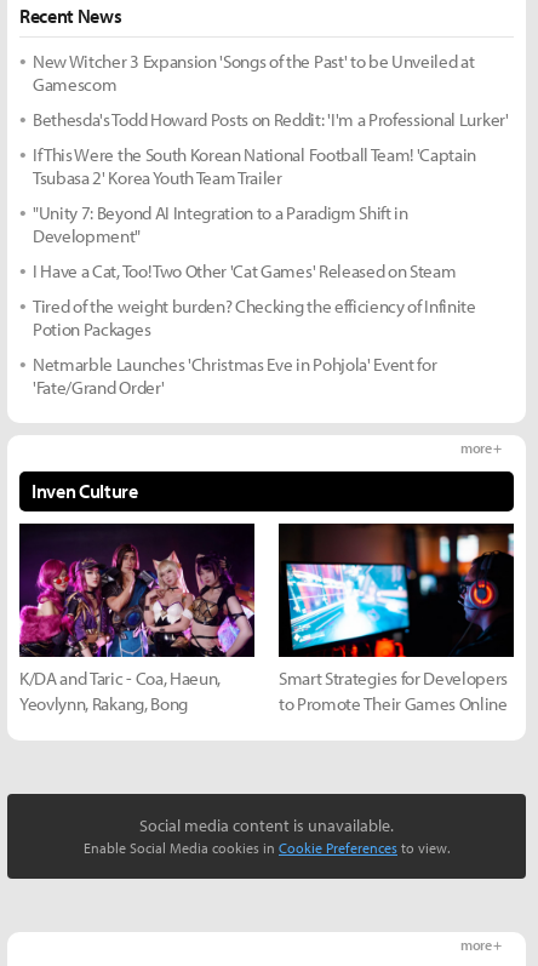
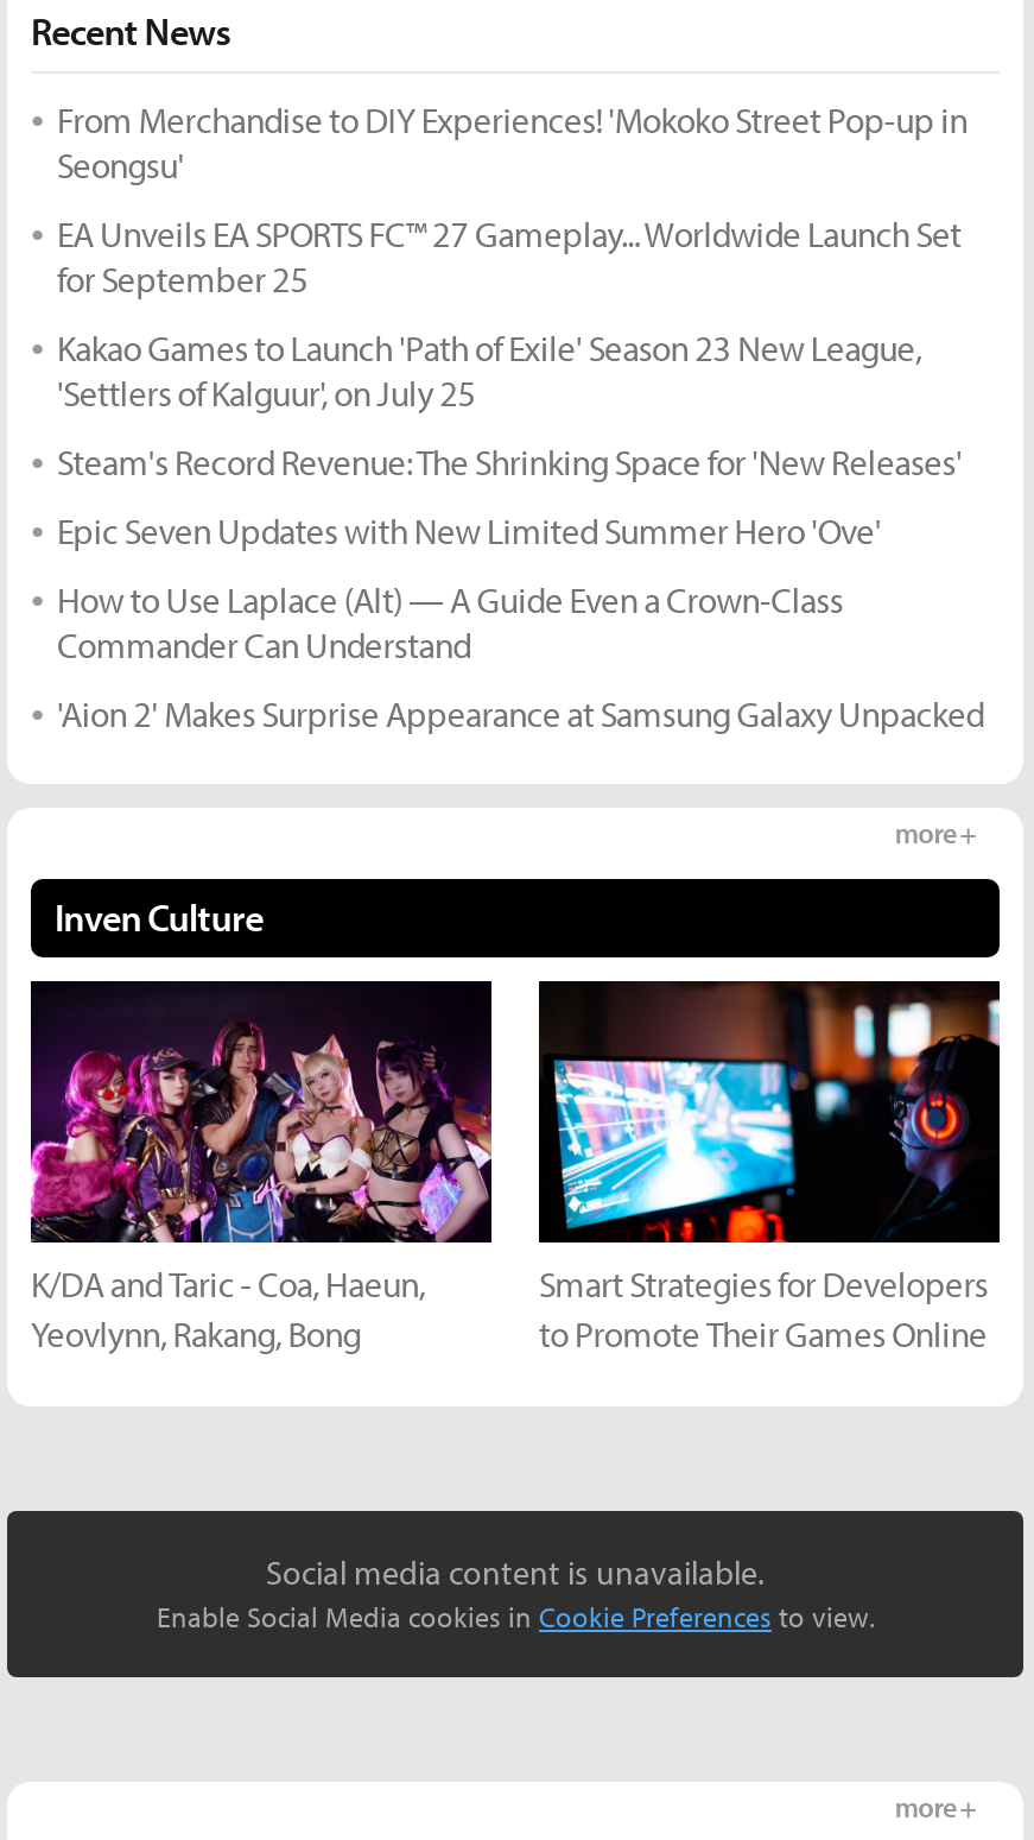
[33,50,474,96] New Witcher 3 Expansion 'Songs of the Past' to be Unveiled at | Gamescom -> [57,99,968,189] From Merchandise to DIY Experiences! 'Mokoko Street Pop-up in | Seongsu'
[33,108,508,132] Bethesda's Todd Howard Posts on Reddit: 'I'm a Professional Lurker' -> [57,213,961,303] EA Unveils EA SPORTS FC™ 27 Gameplay... Worldwide Launch Set | for September 25
[33,144,476,190] If This Were the South Korean National Football Team! 'Captain | Tsubasa 2' Korea Youth Team Trailer -> [57,327,921,417] Kakao Games to Launch 'Path of Exile' Season 23 New League, | 'Settlers of Kalguur', on July 25
[33,202,408,248] "Unity 7: Beyond AI Integration to a Paradigm Shift in | Development" -> [57,441,962,486] Steam's Record Revenue: The Shrinking Space for 'New Releases'
[33,260,456,283] I Have a Cat, Too! Two Other 'Cat Games' Released on Steam -> [57,510,881,555] Epic Seven Updates with New Limited Summer Hero 'Ove'
[33,295,476,341] Tired of the weight burden? Checking the efficiency of Infinite | Potion Packages -> [57,578,843,669] How to Use Laplace (Alt) — A Guide Even a Crown-Class | Commander Can Understand
[33,353,437,399] Netmarble Launches 'Christmas Eve in Pohjola' Event for | 'Fate/Grand Order' -> [57,693,984,738] 'Aion 2' Makes Surprise Appearance at Samsung Galaxy Unpacked

